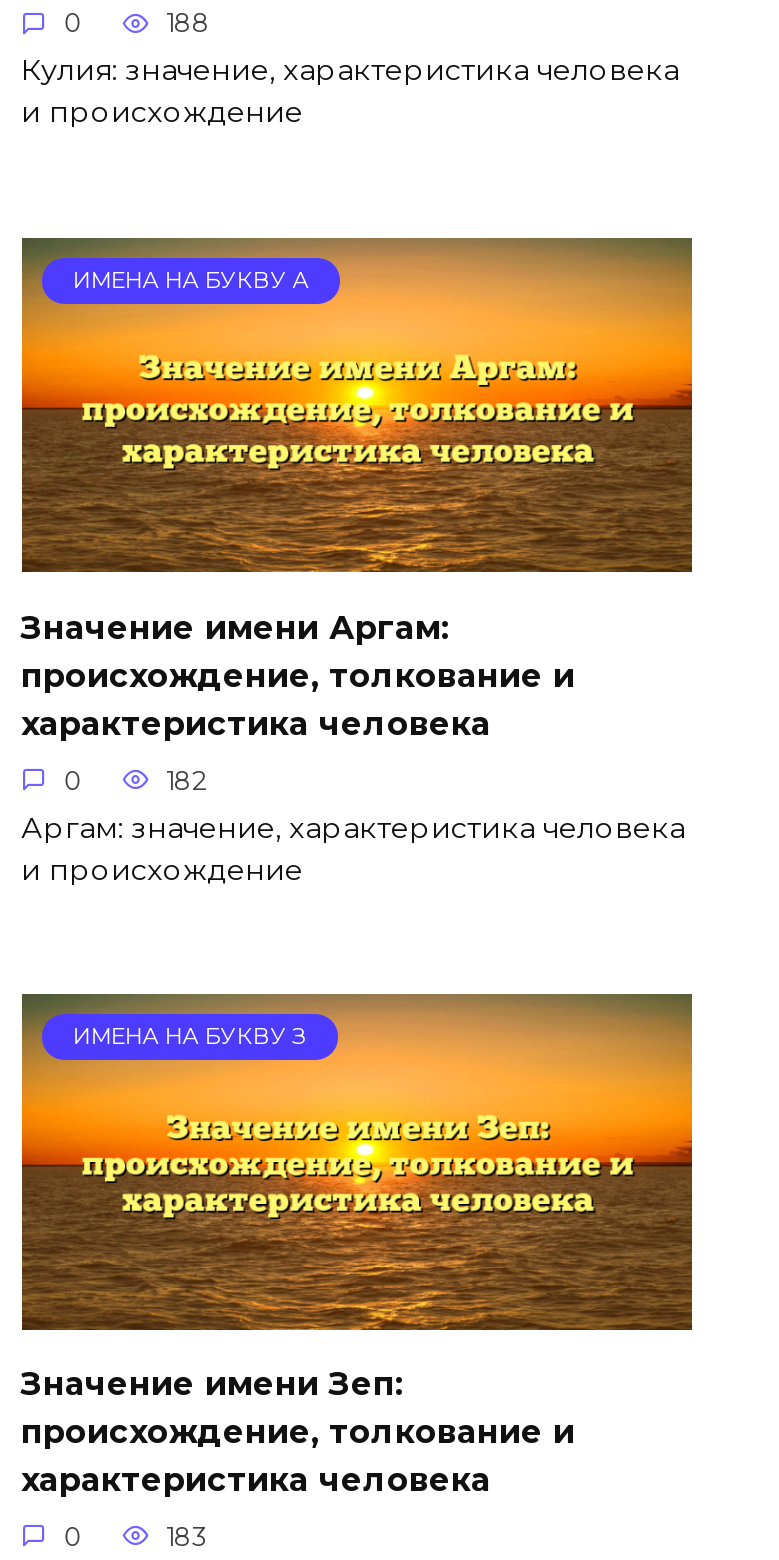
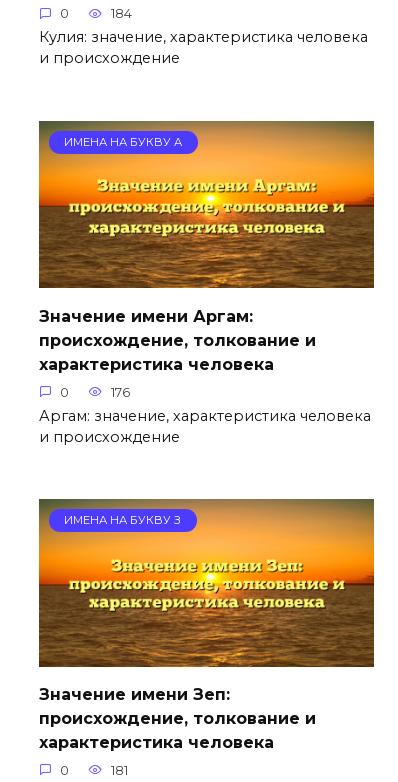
[166,9,210,39] 188 -> [111,6,132,21] 184
[166,765,206,795] 182 -> [111,385,130,400] 176
[166,1522,208,1552] 183 -> [111,763,128,778] 181

